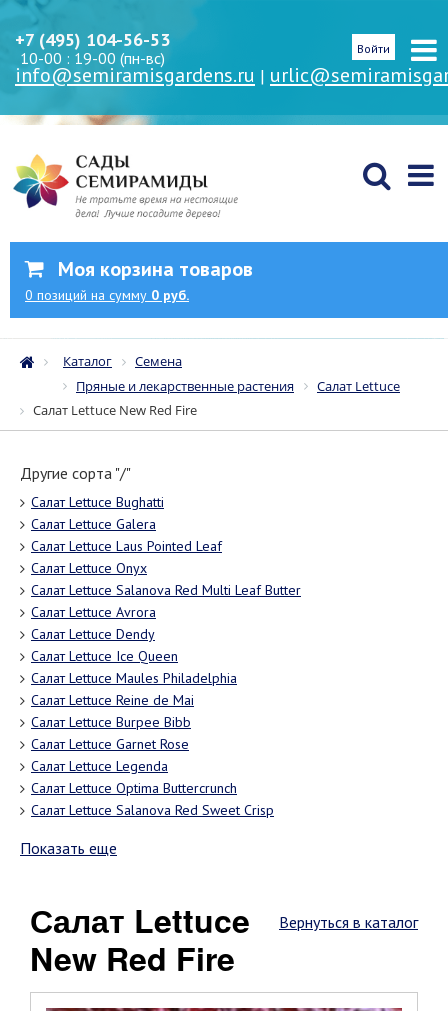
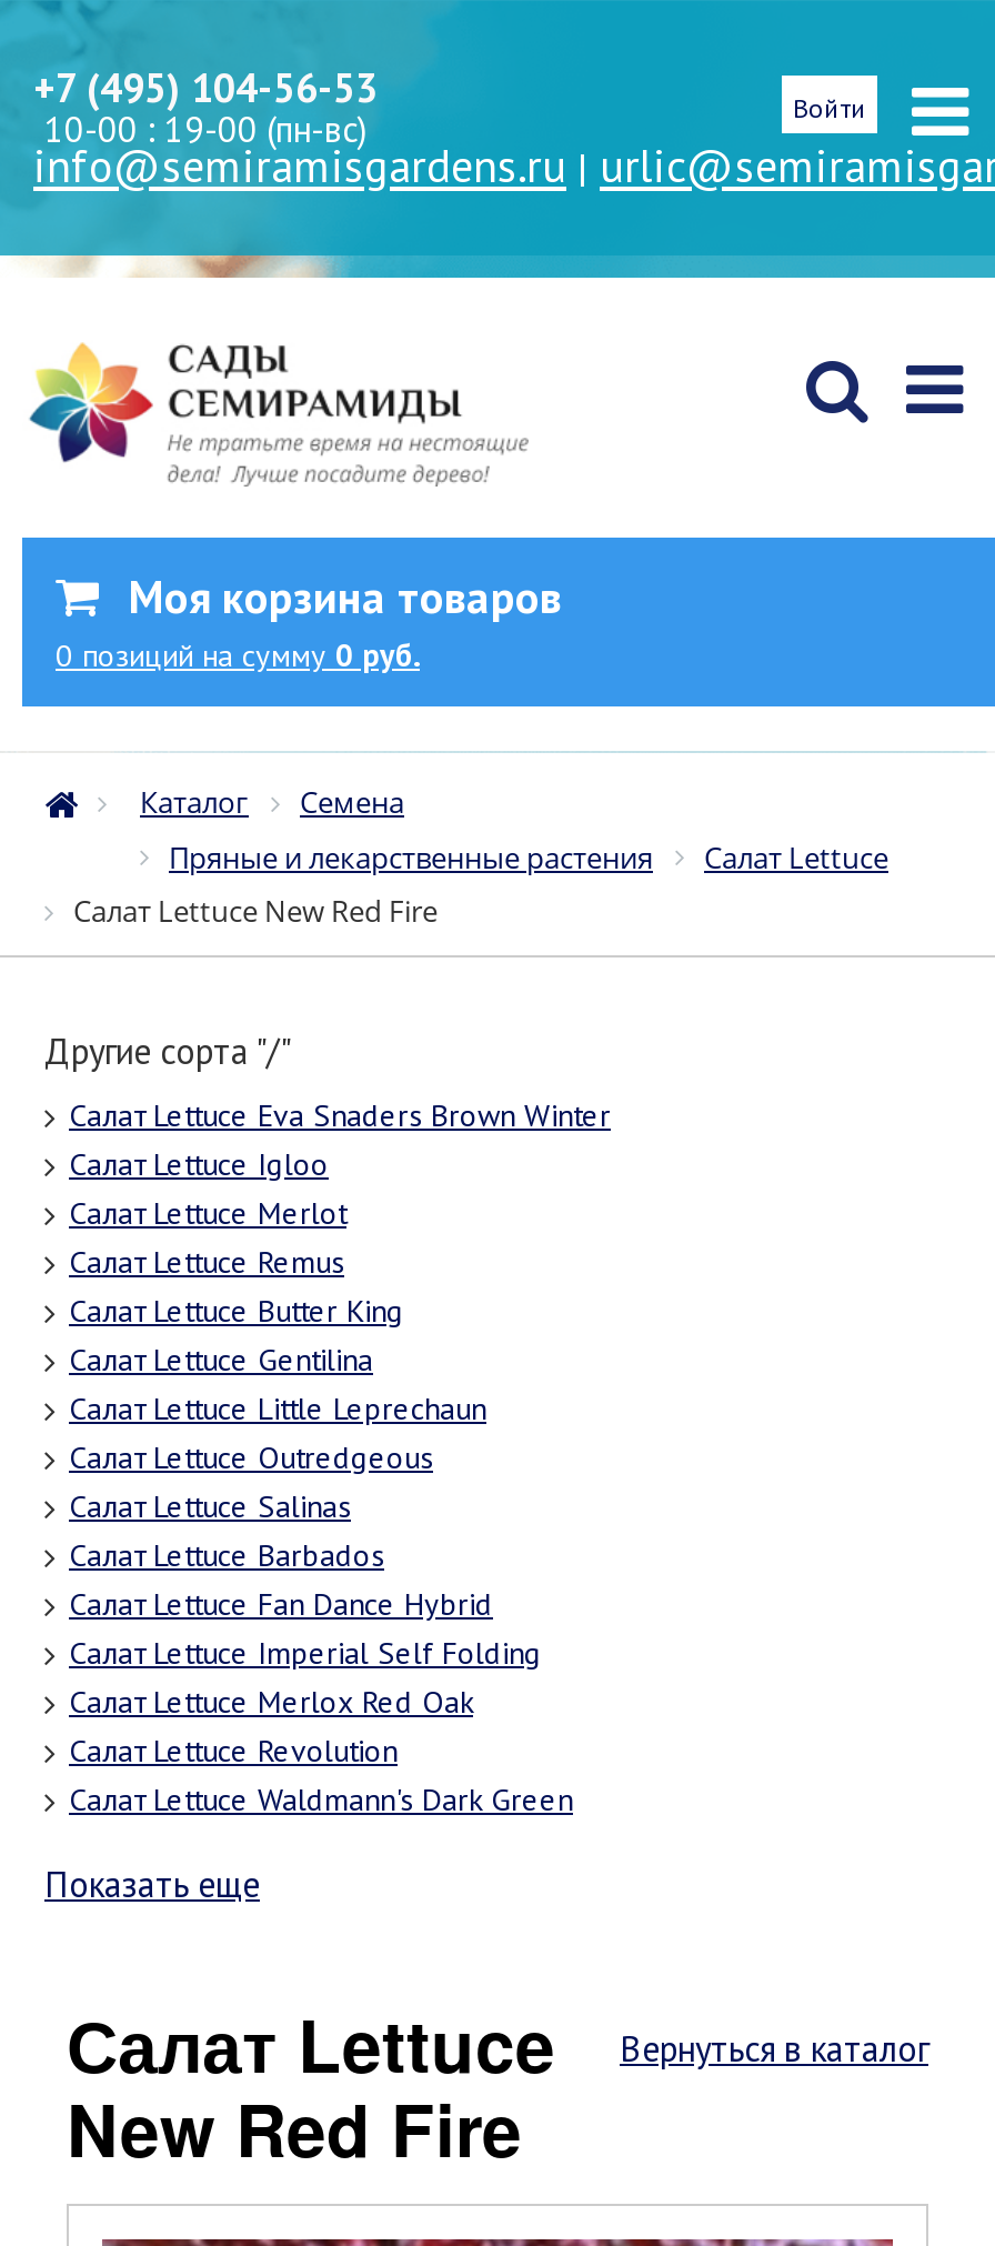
[31,493,301,819] Салат Lettuce Bughatti | Салат Lettuce Galera | Салат Lettuce Laus Pointed Leaf | Салат Lettuce Onyx | Салат Lettuce Salanova Red Multi Leaf Butter | Салат Lettuce Avrora | Салат Lettuce Dendy | Салат Lettuce Ice Queen | Салат Lettuce Maules Philadelphia | Салат Lettuce Reine de Mai | Салат Lettuce Burpee Bibb | Салат Lettuce Garnet Rose | Салат Lettuce Legenda | Салат Lettuce Optima Buttercrunch | Салат Lettuce Salanova Red Sweet Crisp -> [69,1095,611,1819] Салат Lettuce Eva Snaders Brown Winter | Салат Lettuce Igloo | Салат Lettuce Merlot | Салат Lettuce Remus | Салат Lettuce Butter King | Салат Lettuce Gentilina | Салат Lettuce Little Leprechaun | Салат Lettuce Outredgeous | Салат Lettuce Salinas | Салат Lettuce Barbados | Салат Lettuce Fan Dance Hybrid | Салат Lettuce Imperial Self Folding | Салат Lettuce Merlox Red Oak | Салат Lettuce Revolution | Салат Lettuce Waldmann's Dark Green

